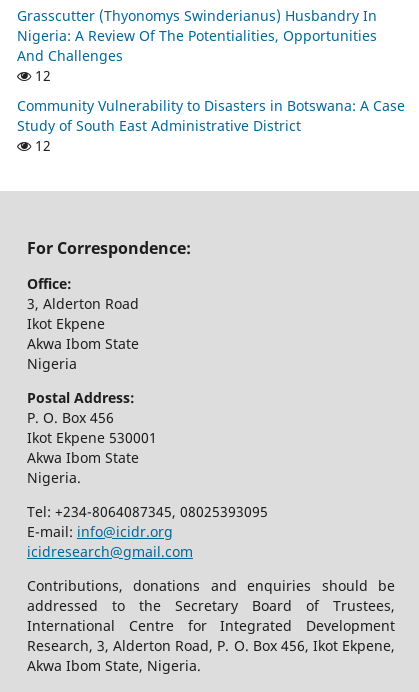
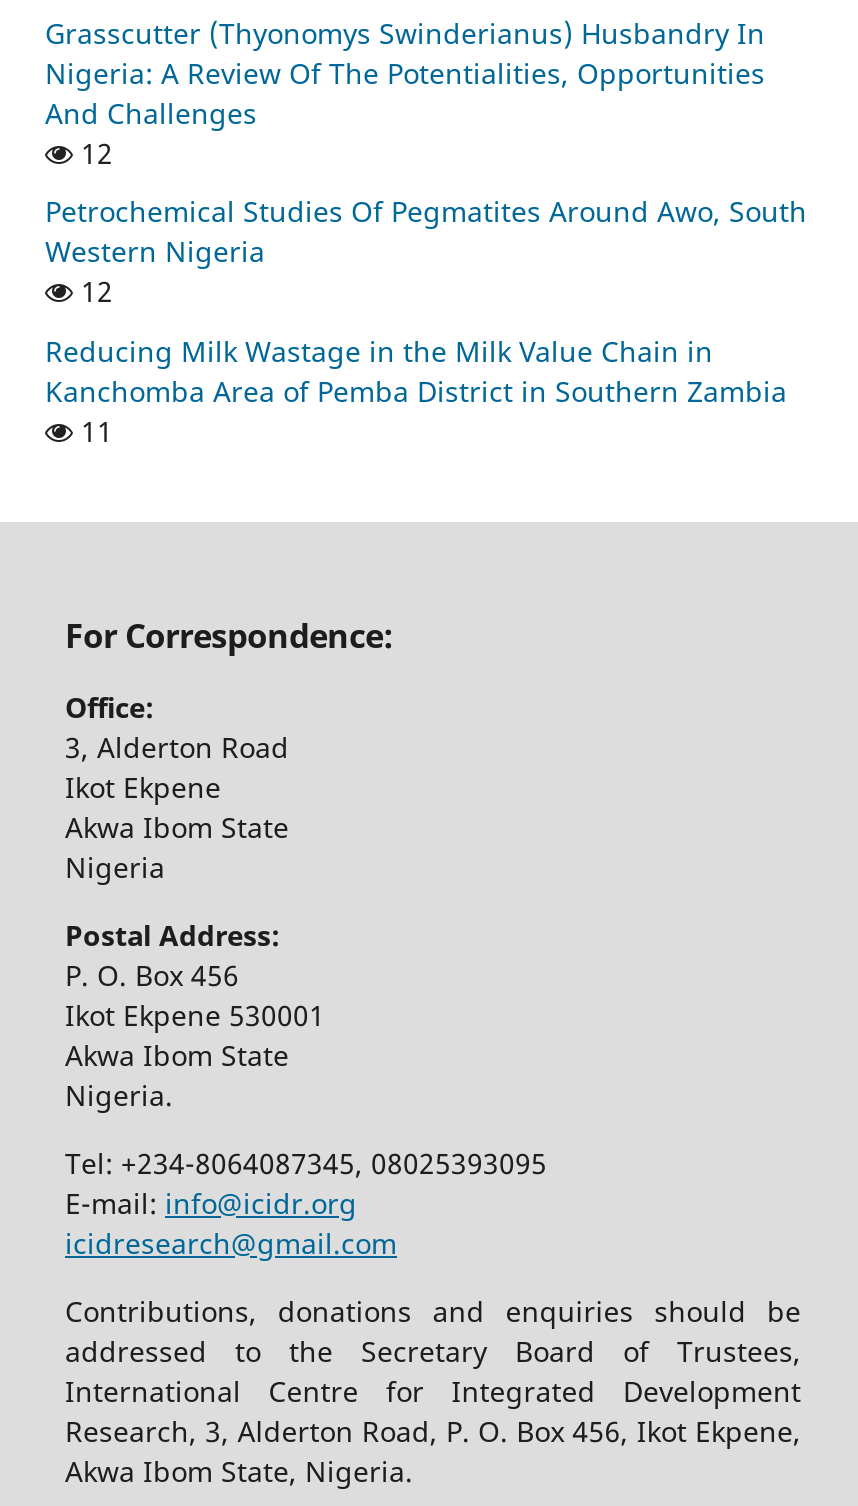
[17,96,405,135] Community Vulnerability to Disasters in Botswana: A Case | Study of South East Administrative District -> [45,193,807,271] Petrochemical Studies Of Pegmatites Around Awo, South | Western Nigeria
none -> [45,333,787,451] Reducing Milk Wastage in the Milk Value Chain in | Kanchomba Area of Pemba District in Southern Zambia | 11

